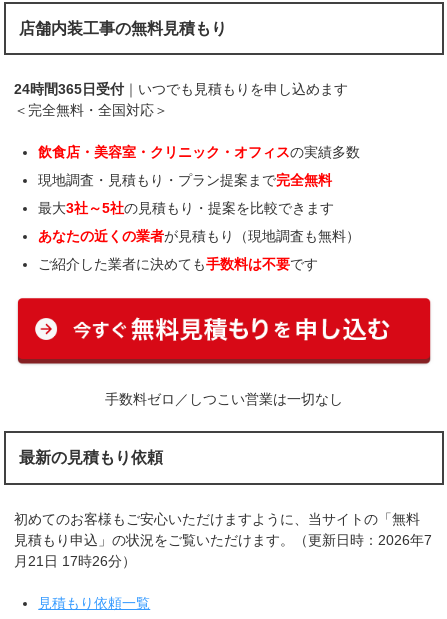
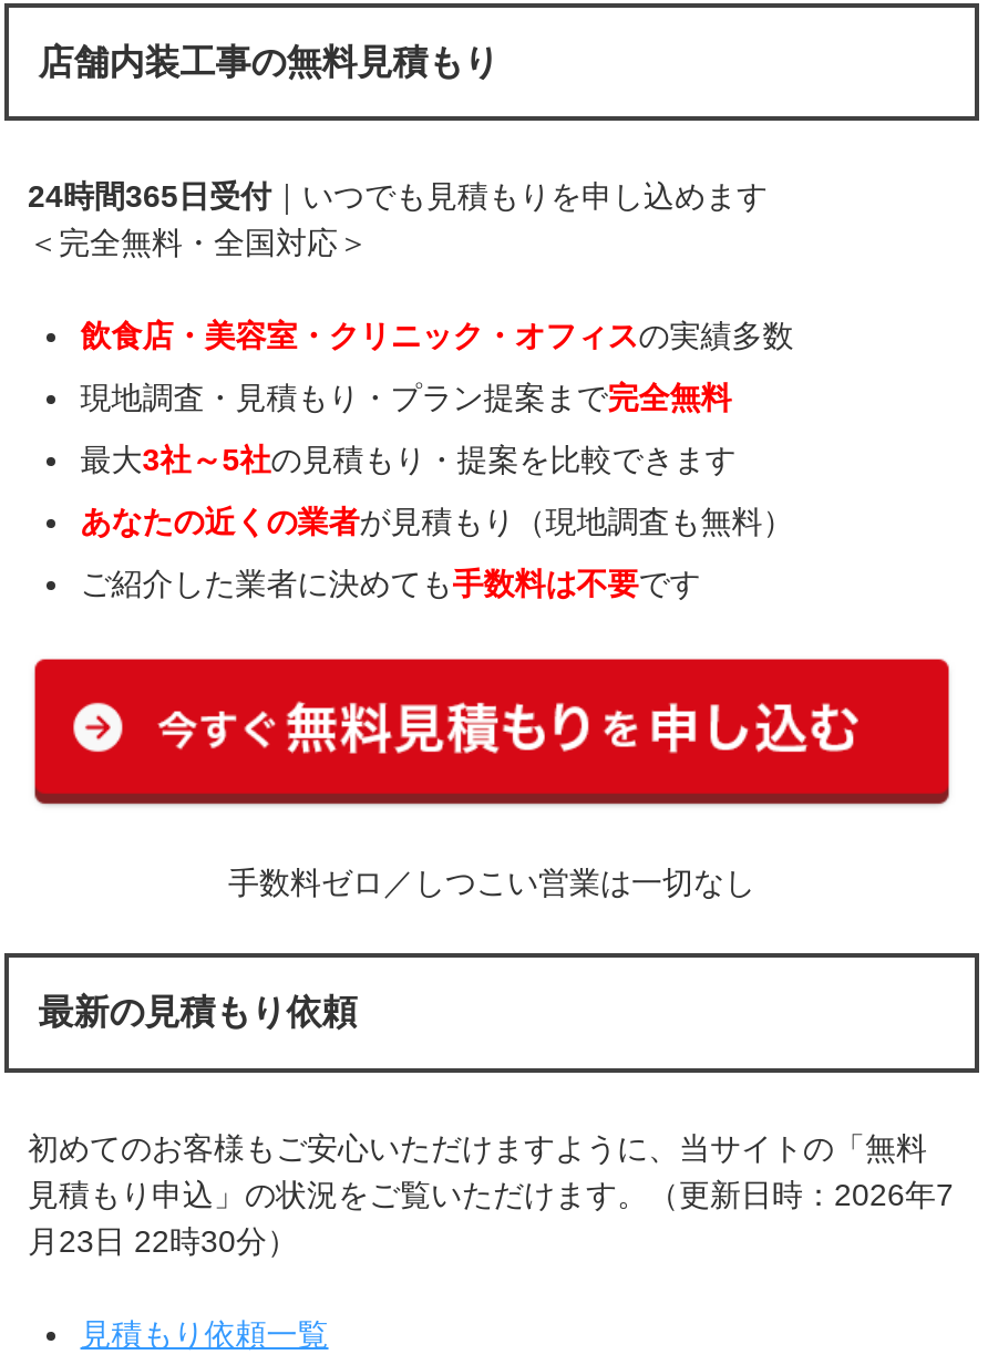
[14,553,136,569] 月21日 17時26分） -> [28,1223,298,1258] 月23日 22時30分）

